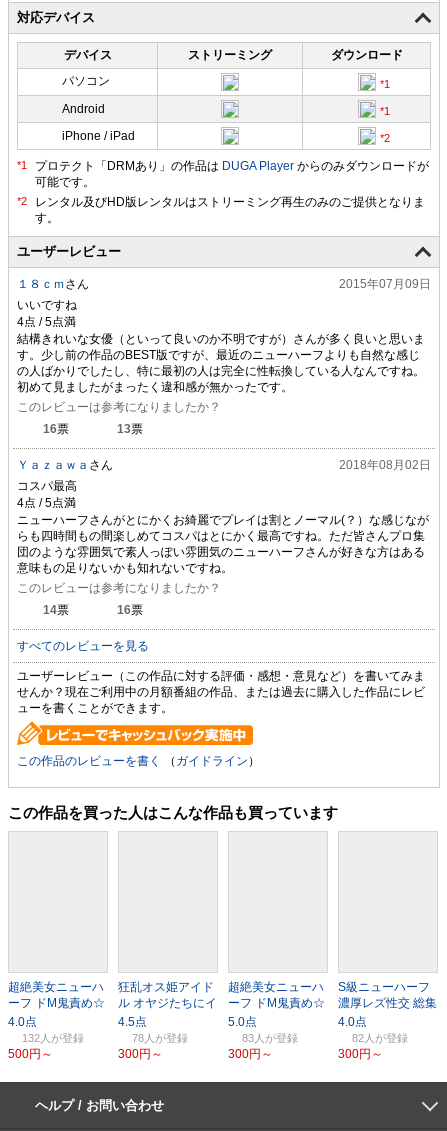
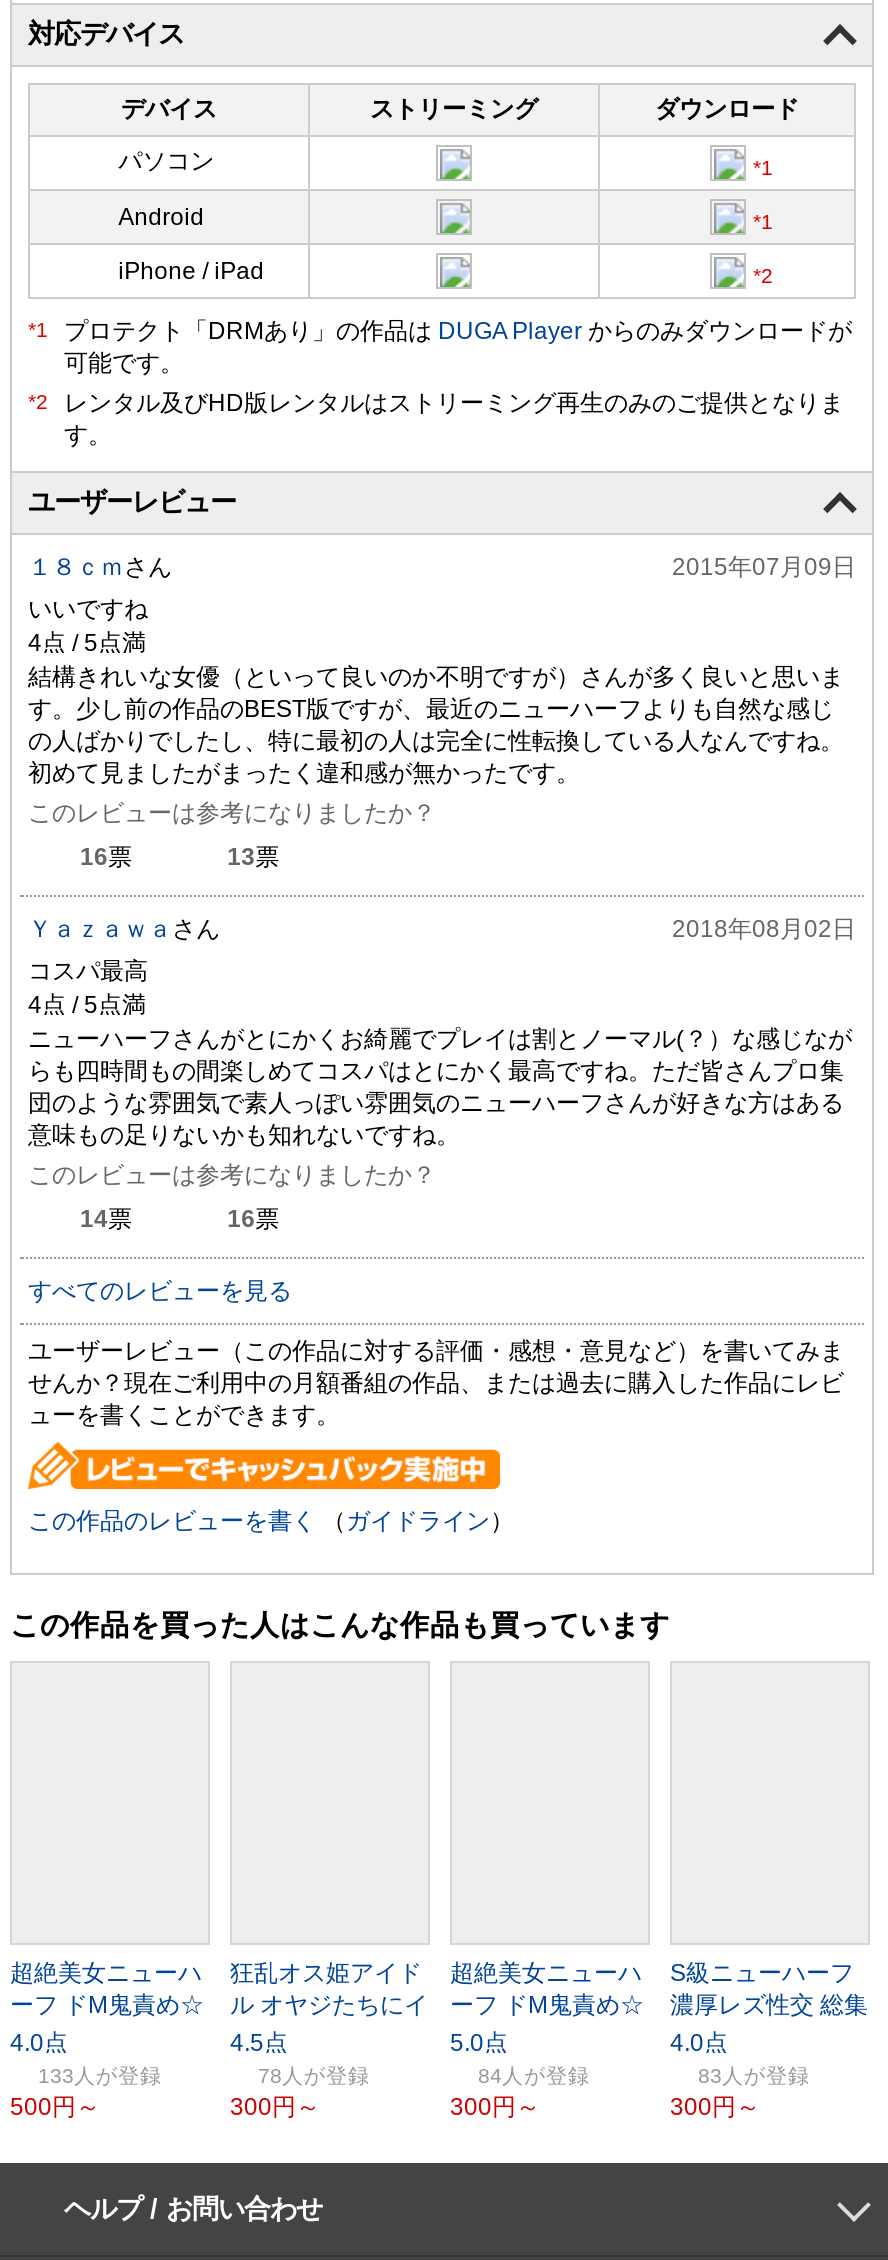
[22,1032,51,1044] 132人 -> [38,2064,96,2088] 133人
[242,1032,265,1044] 83人 -> [478,2064,524,2088] 84人
[352,1032,375,1044] 82人 -> [698,2064,744,2088] 83人

